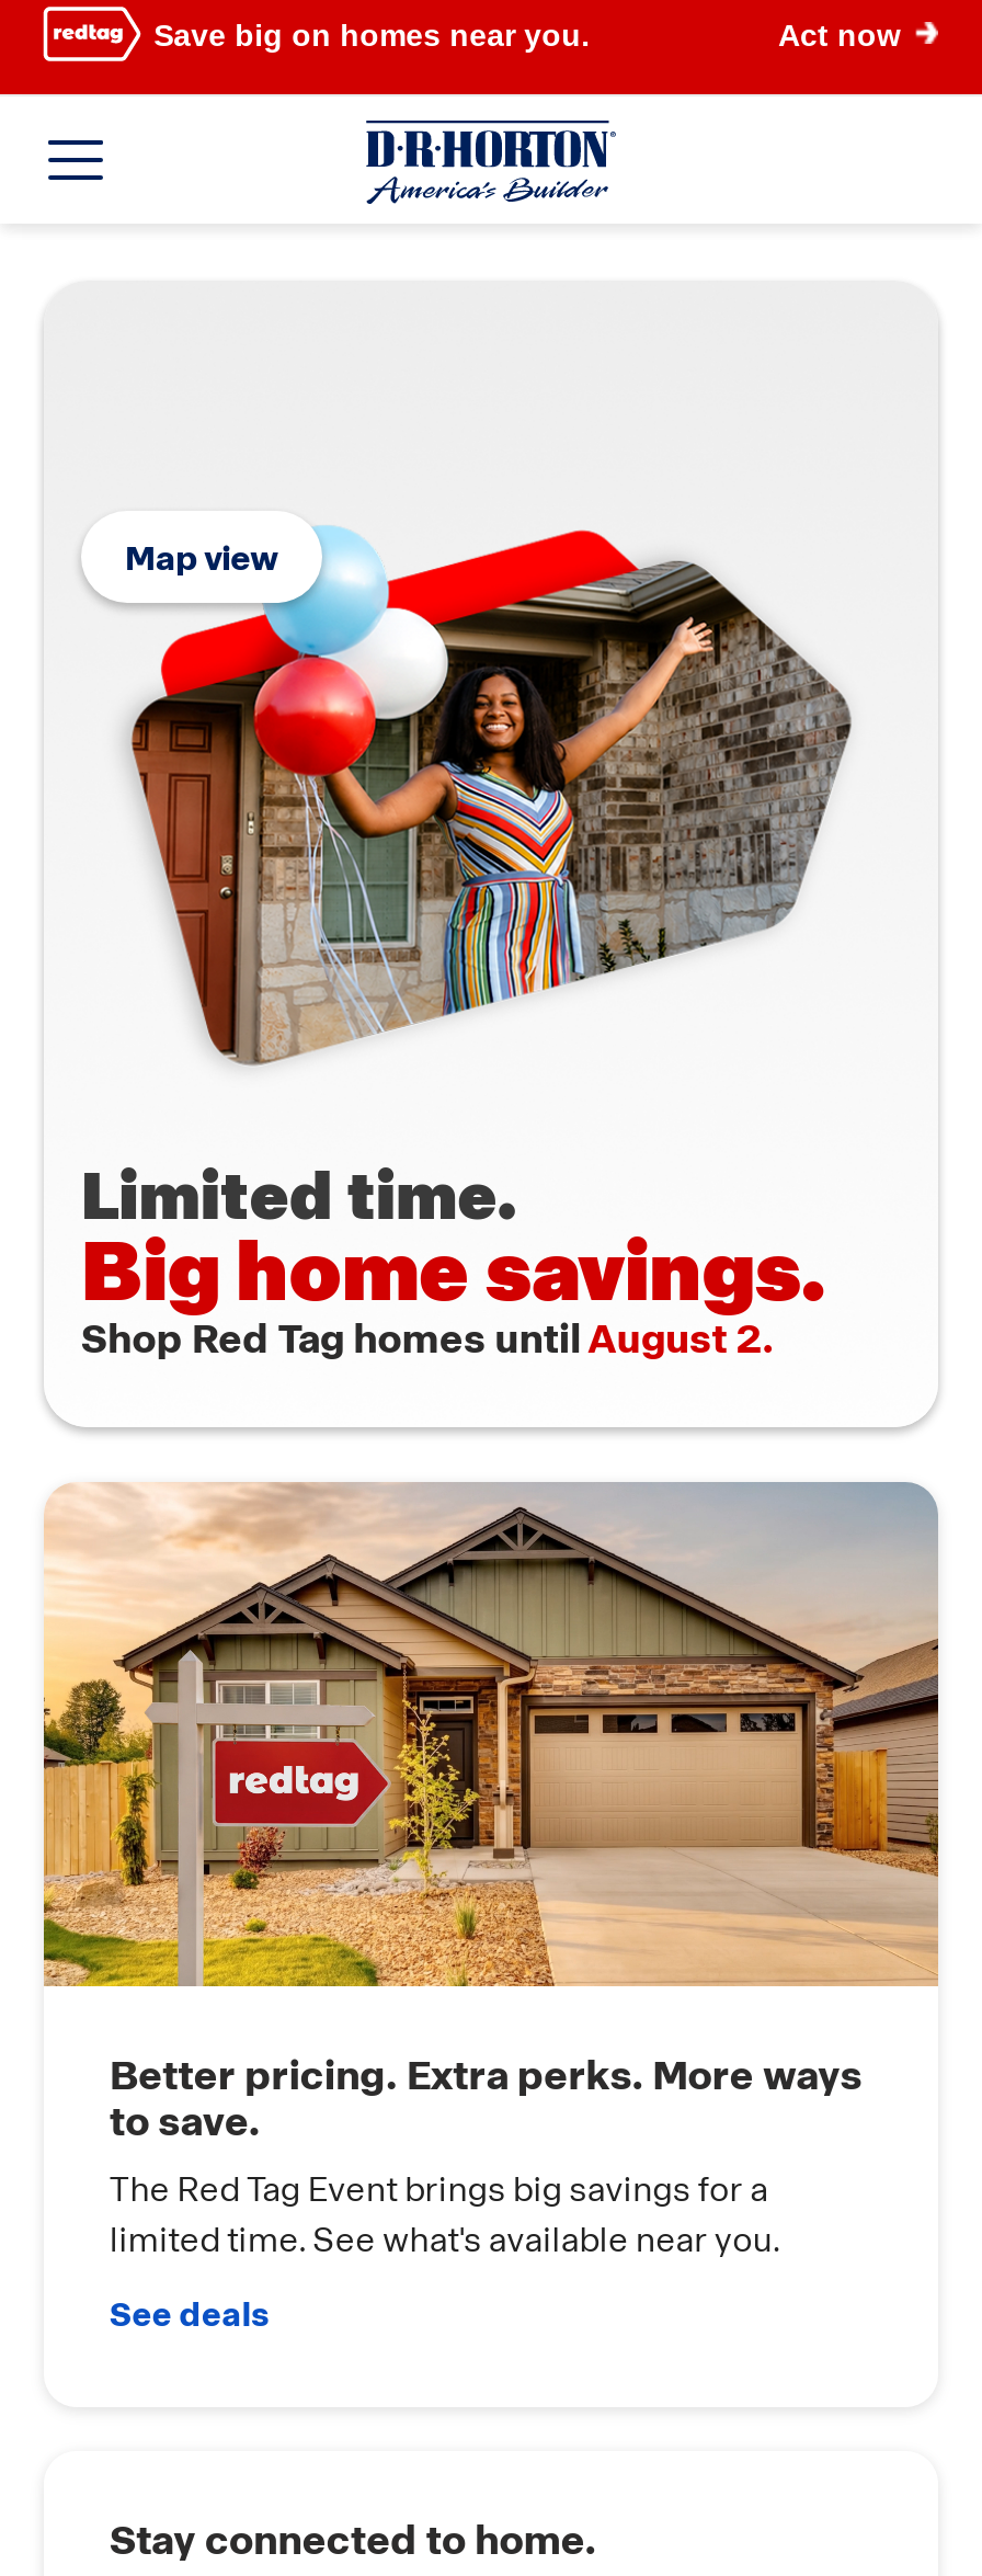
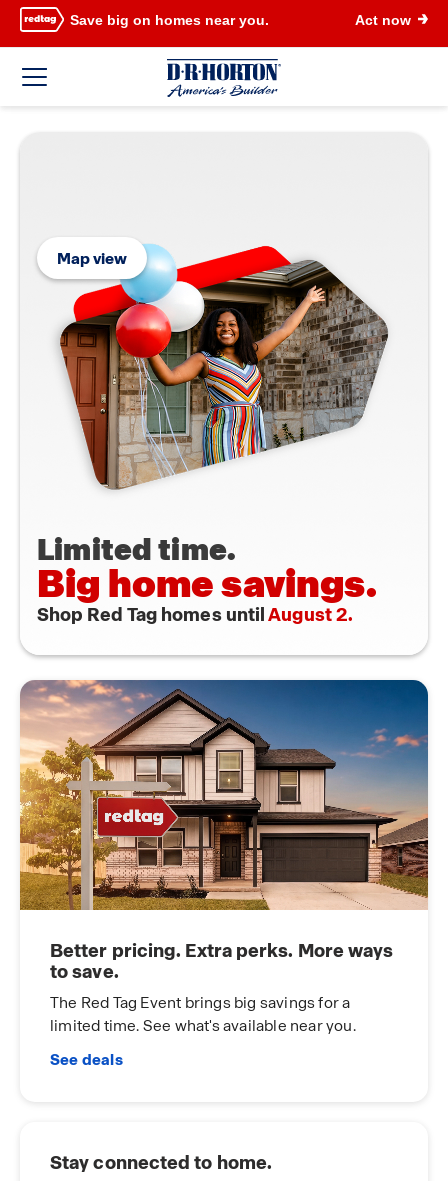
[42,1482,940,1986] [image] -> [19,679,428,910] [image]

